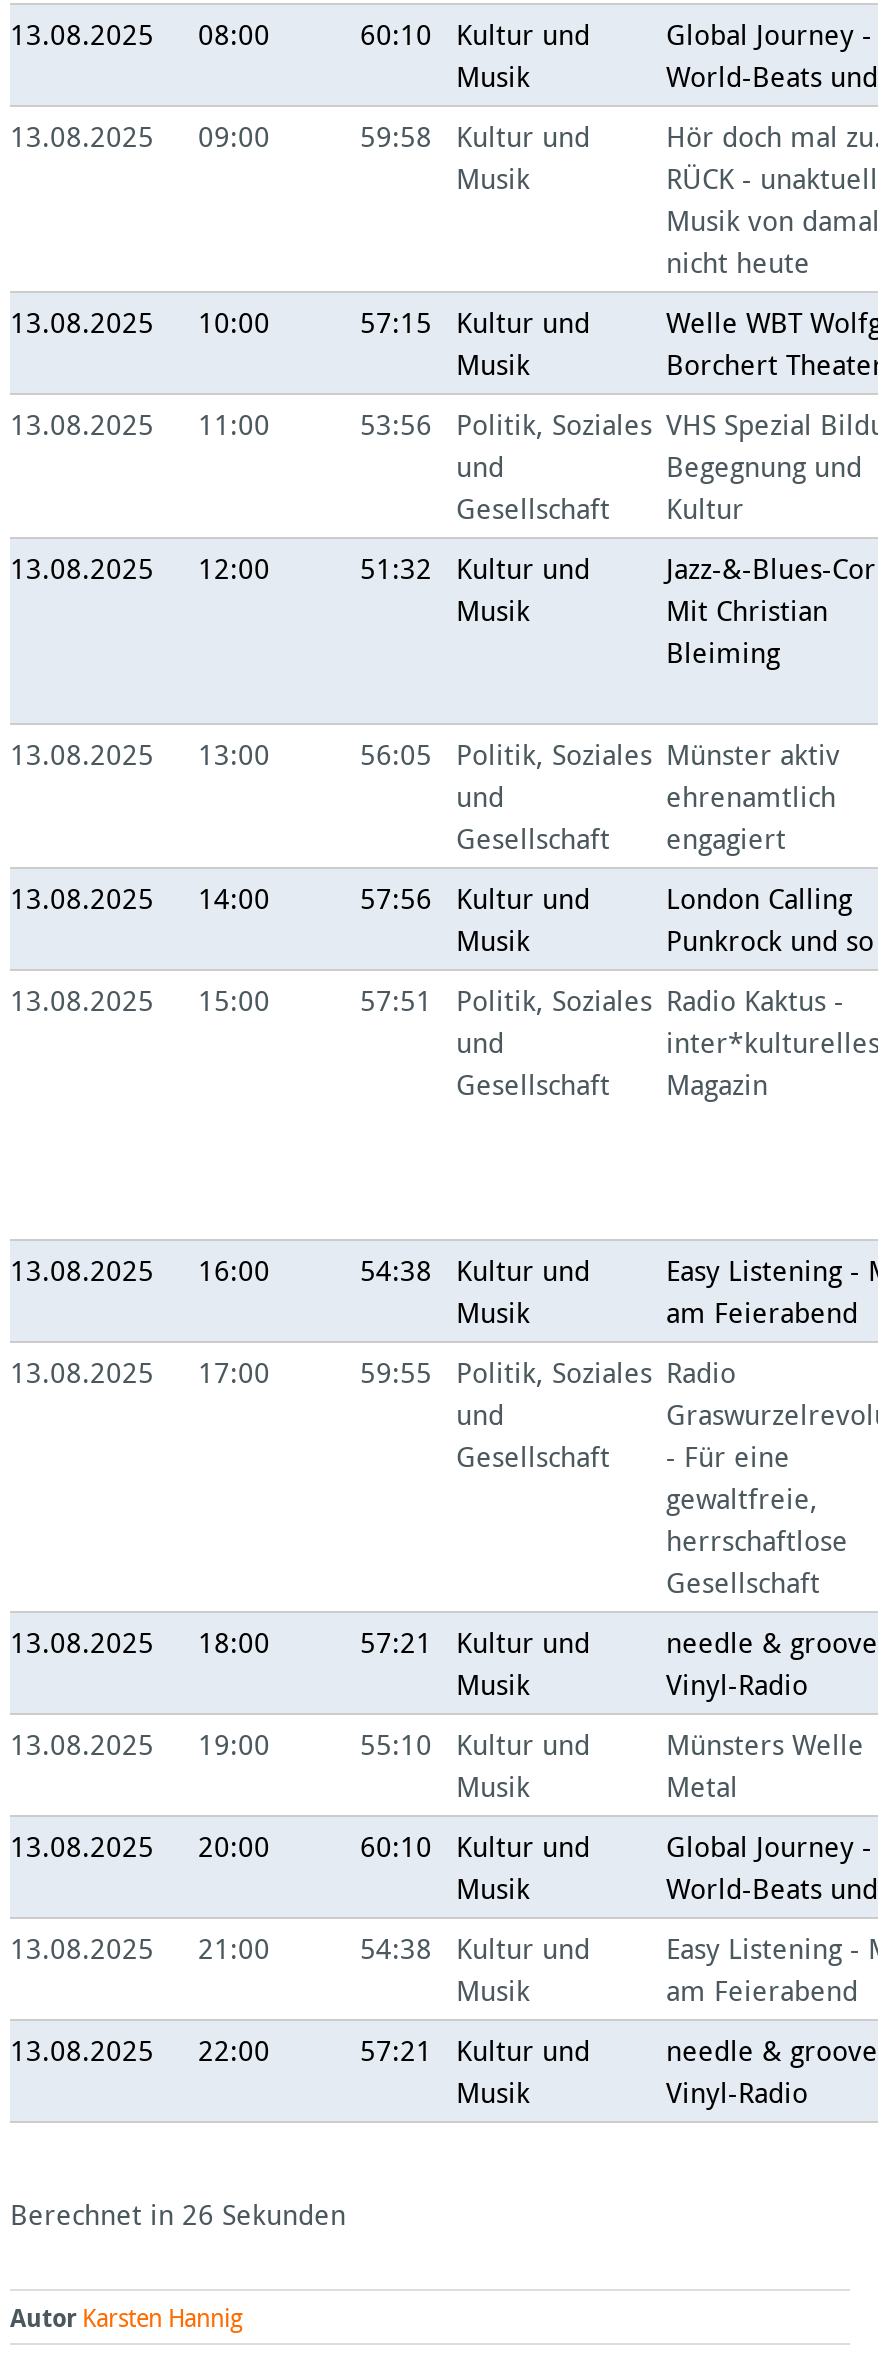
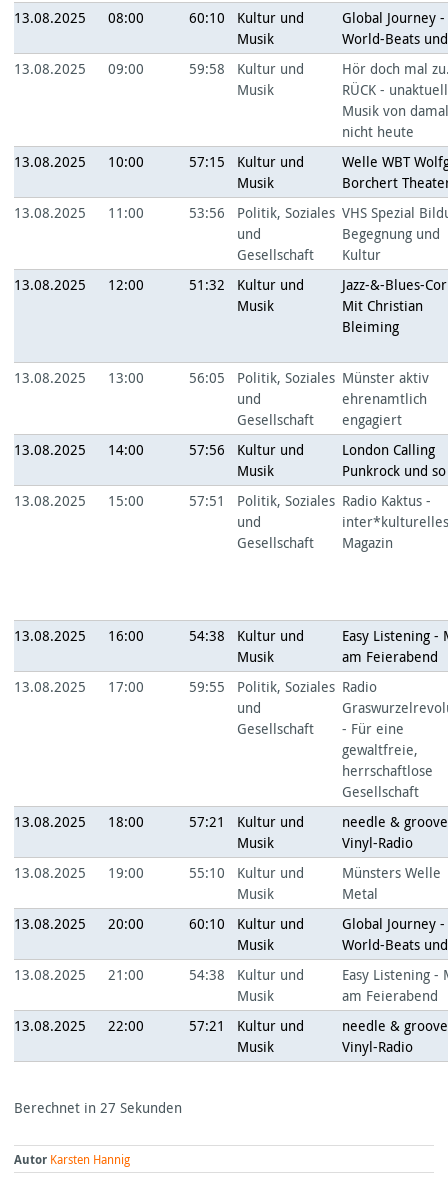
[10,2196,346,2234] Berechnet in 26 Sekunden -> [14,1098,182,1117] Berechnet in 27 Sekunden

